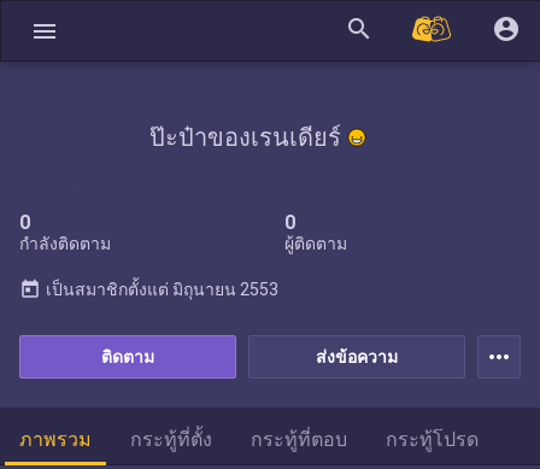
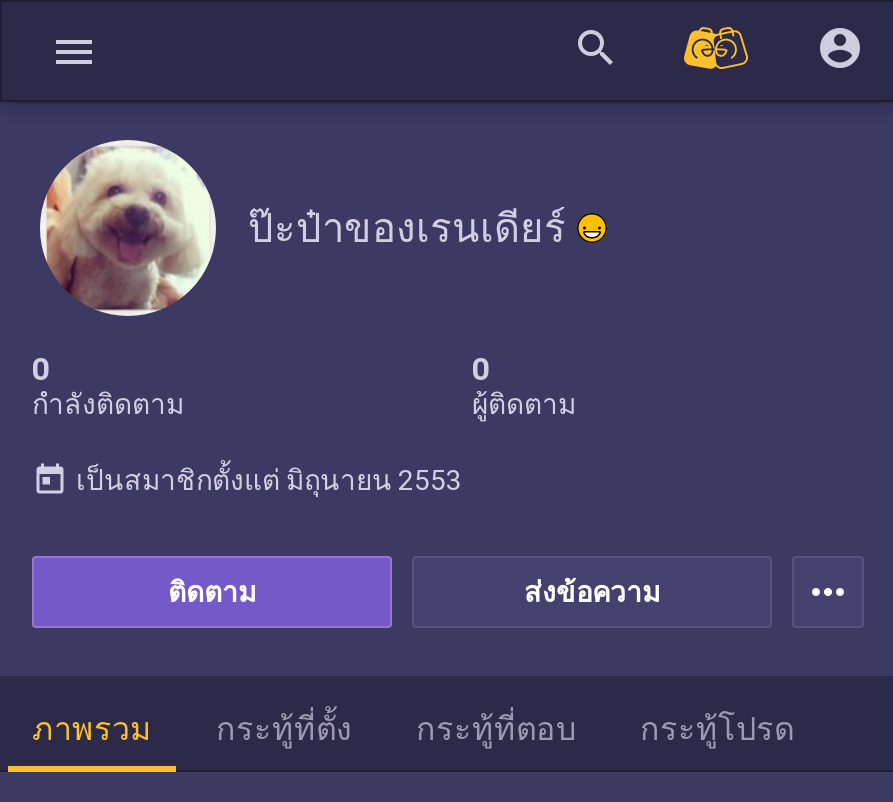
none -> [38,138,218,318] [image]

